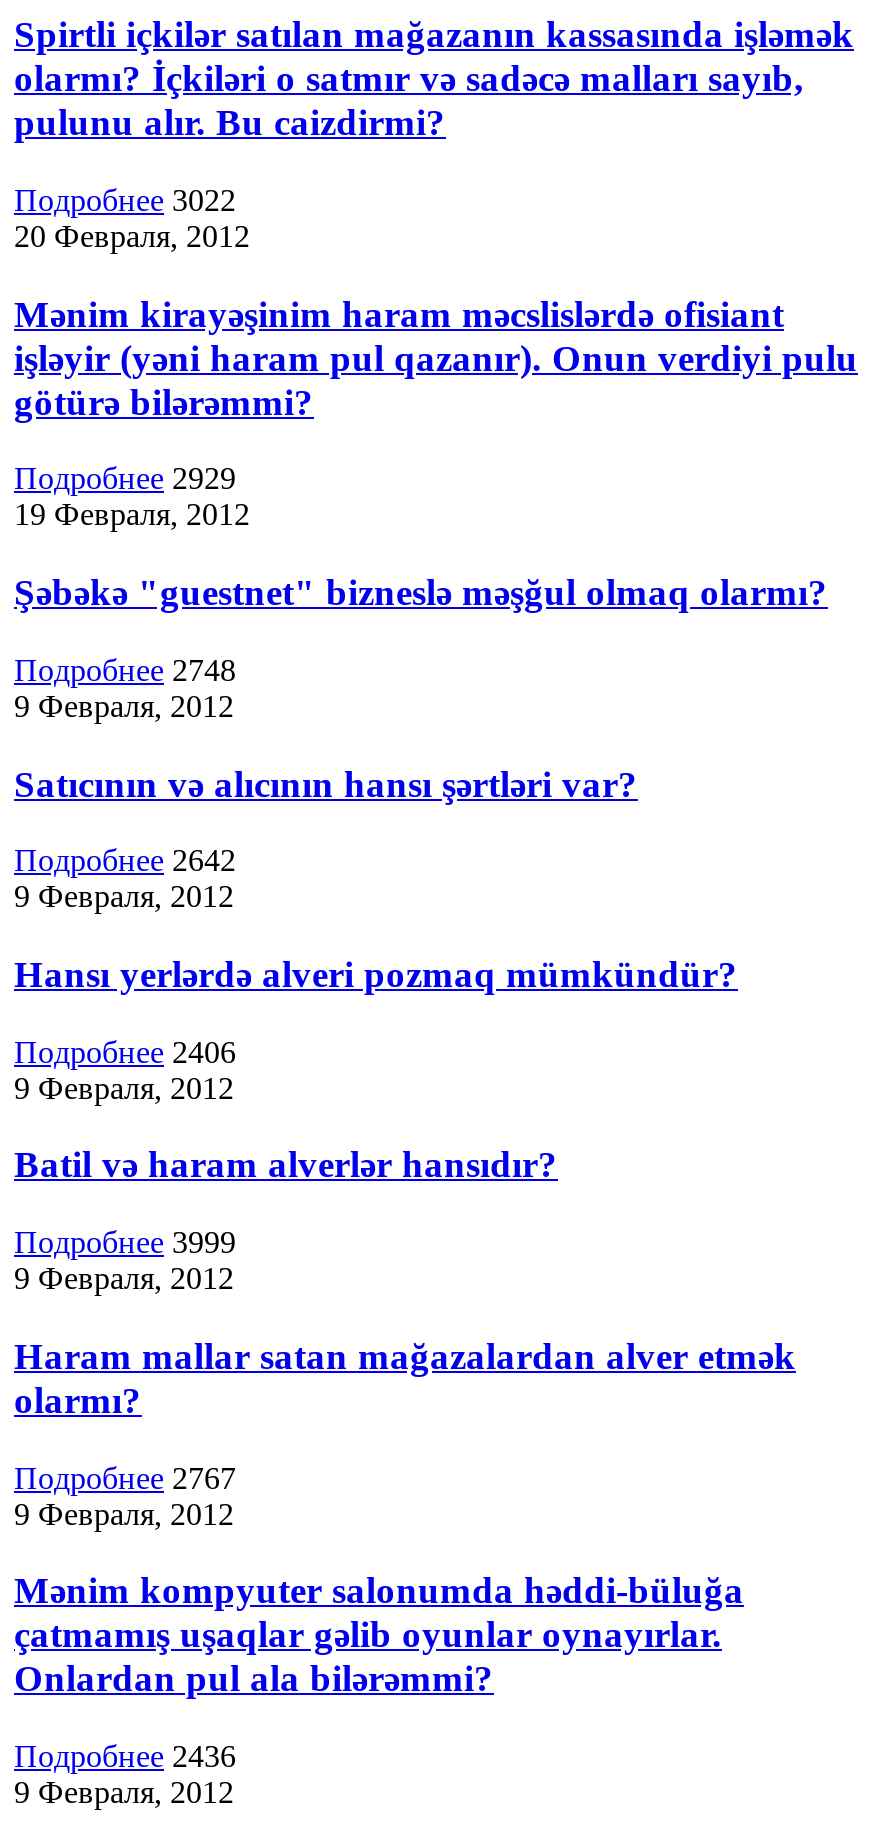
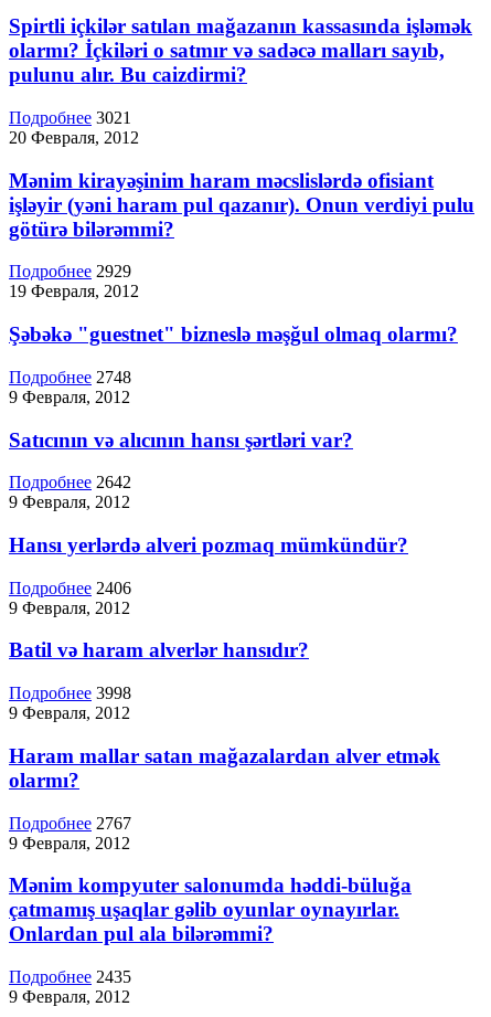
[14,183,236,217] Подробнее 3022 -> [9,108,131,127] Подробнее 3021
[14,1225,236,1259] Подробнее 3999 -> [9,684,131,703] Подробнее 3998
[14,1739,236,1773] Подробнее 2436 -> [9,967,131,986] Подробнее 2435

